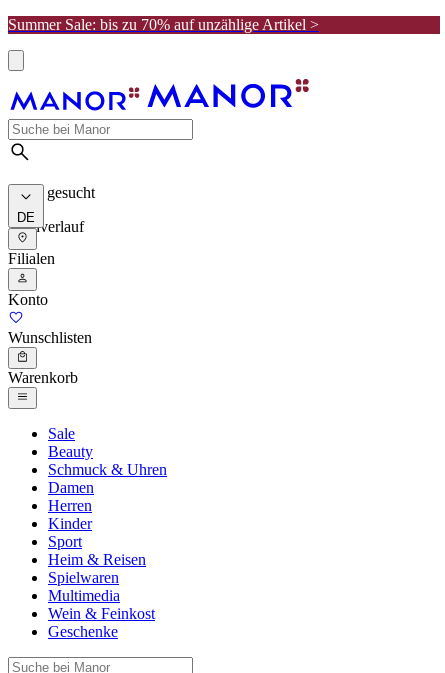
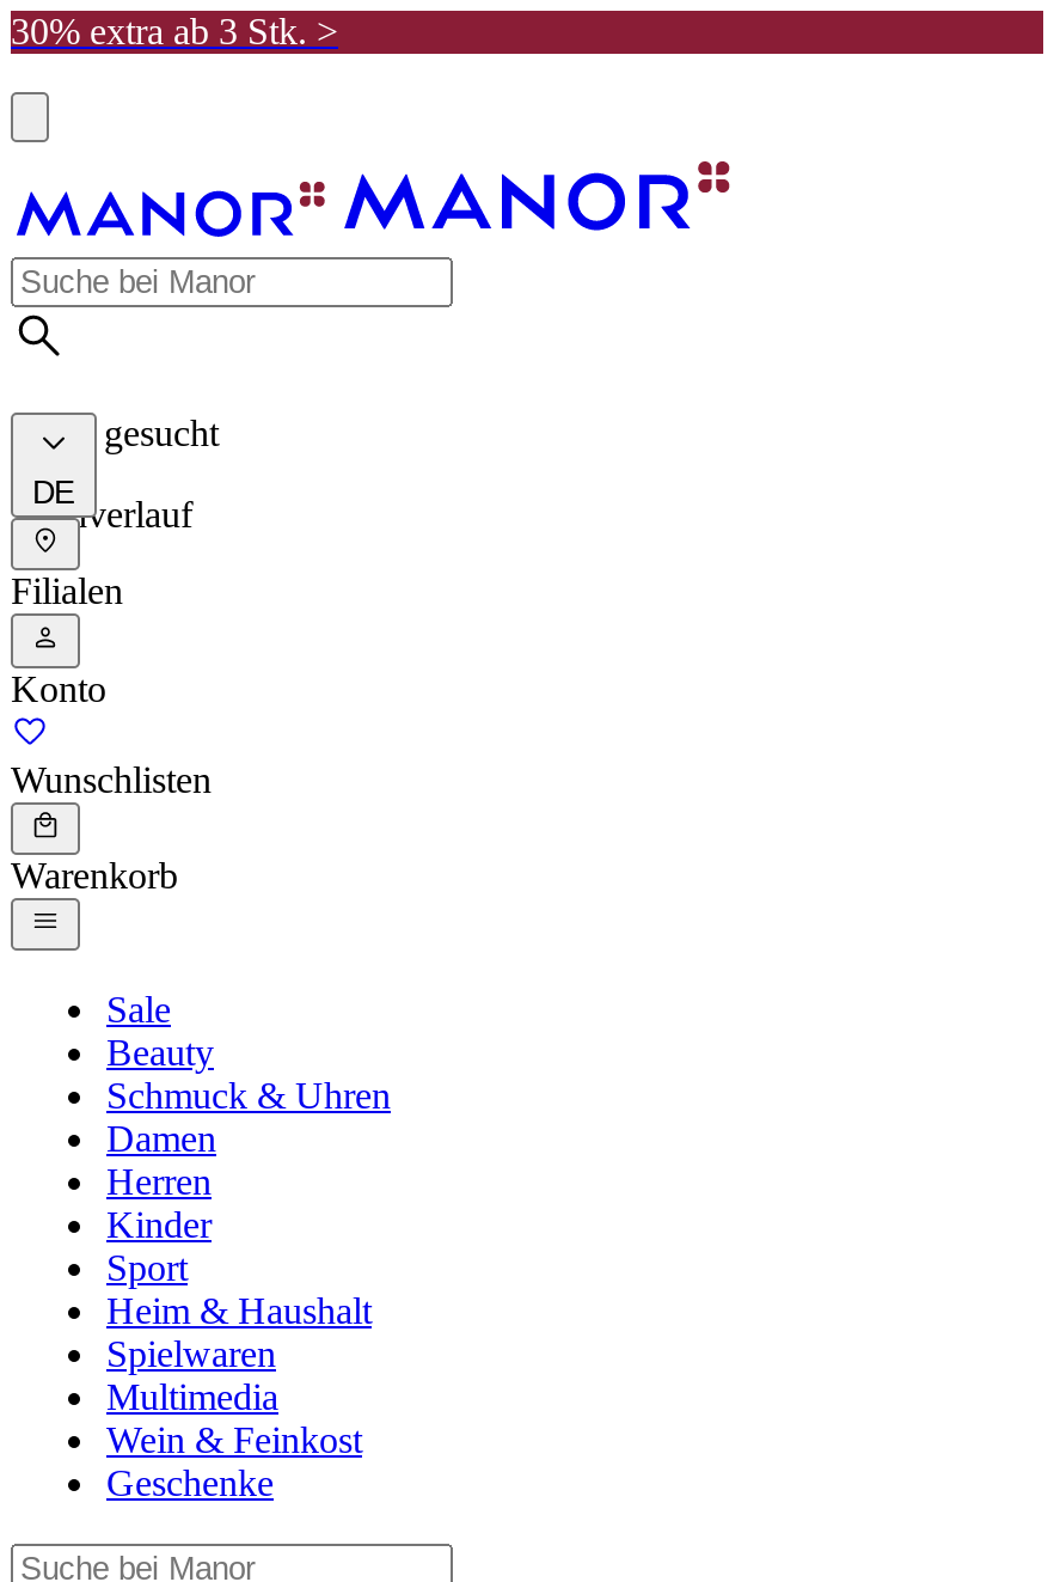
[8,16,319,33] Summer Sale: bis zu 70% auf unzählige Artikel > -> [11,11,338,51] 30% extra ab 3 Stk. >
[48,551,146,568] Heim & Reisen -> [106,1291,372,1332] Heim & Haushalt

